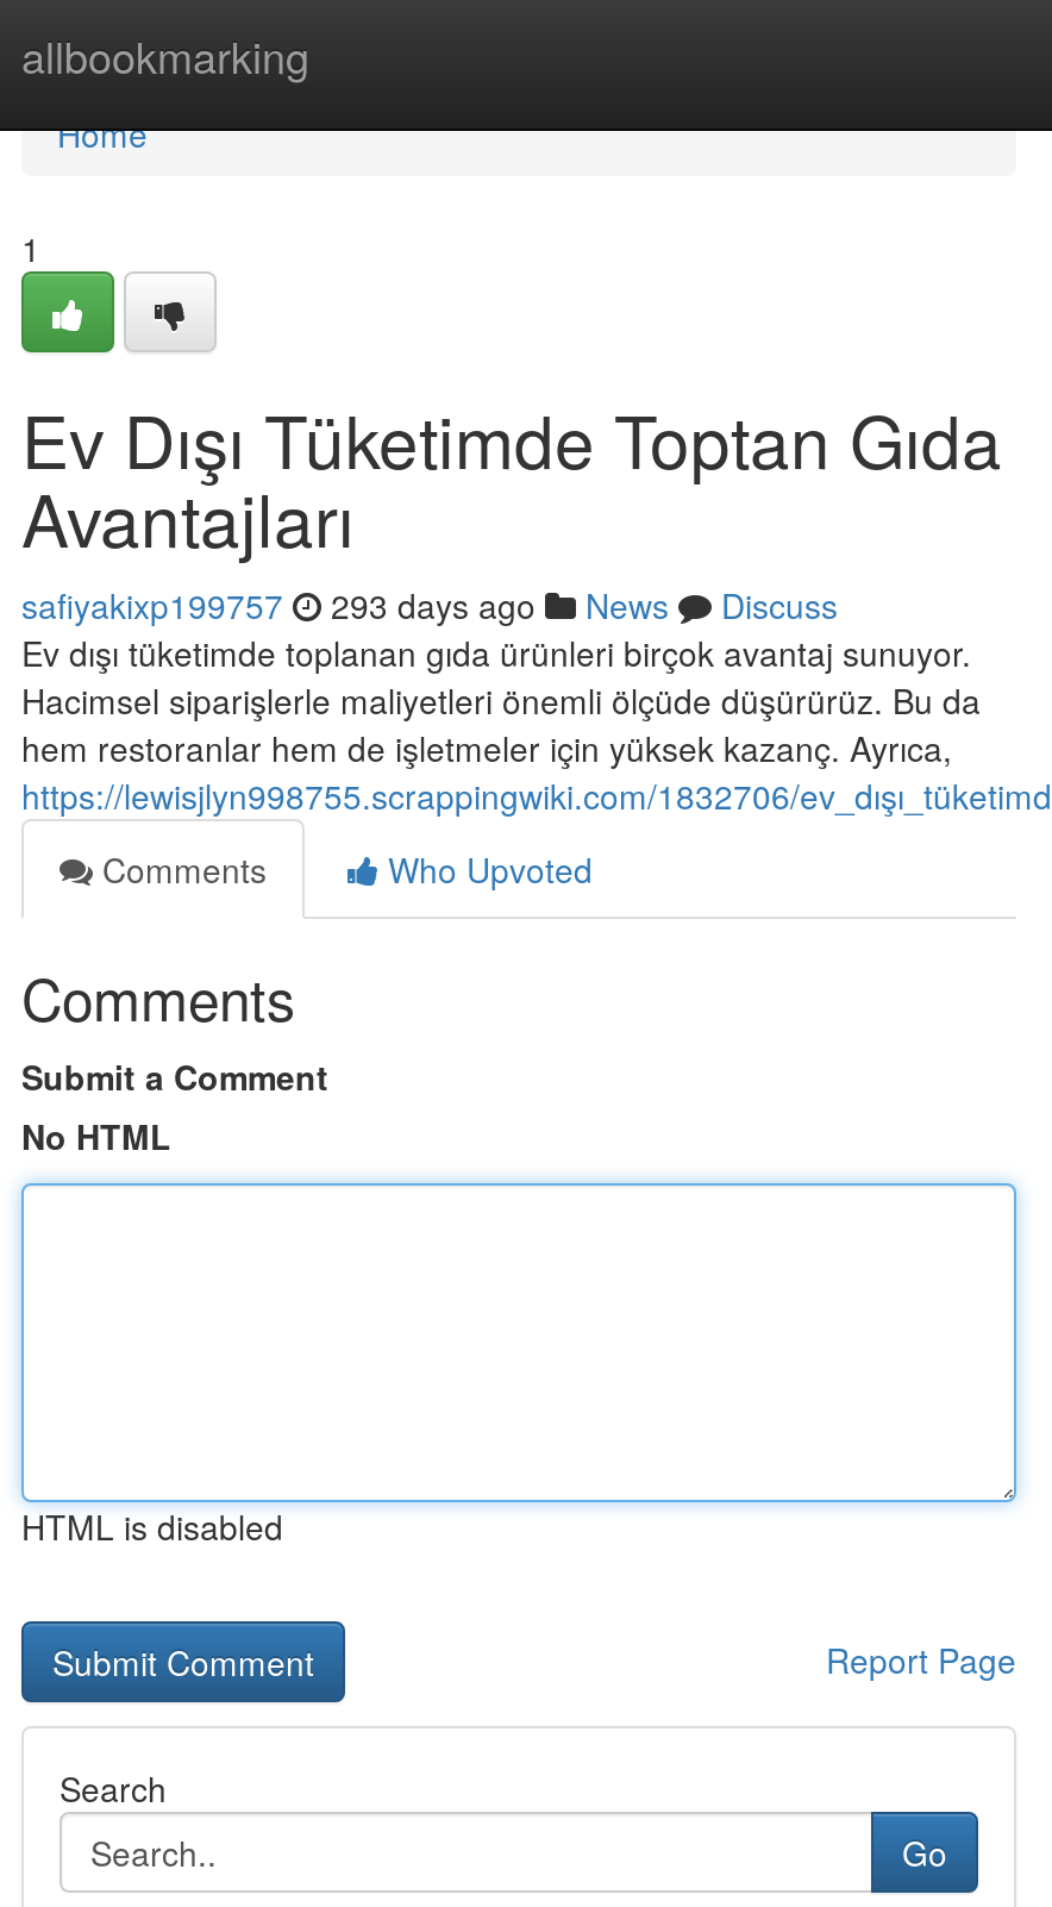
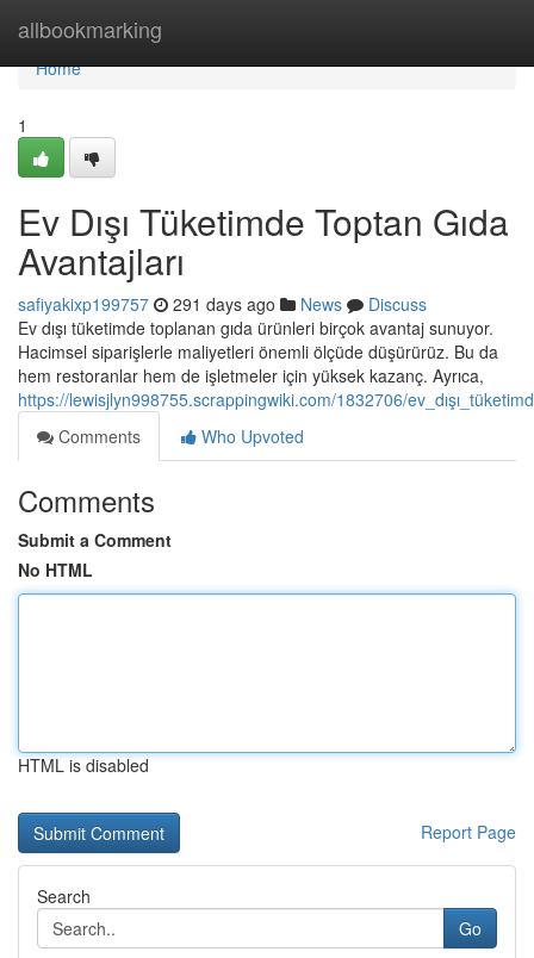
[21,581,838,629] safiyakixp199757 293 days ago News Discuss -> [18,292,427,316] safiyakixp199757 291 days ago News Discuss

